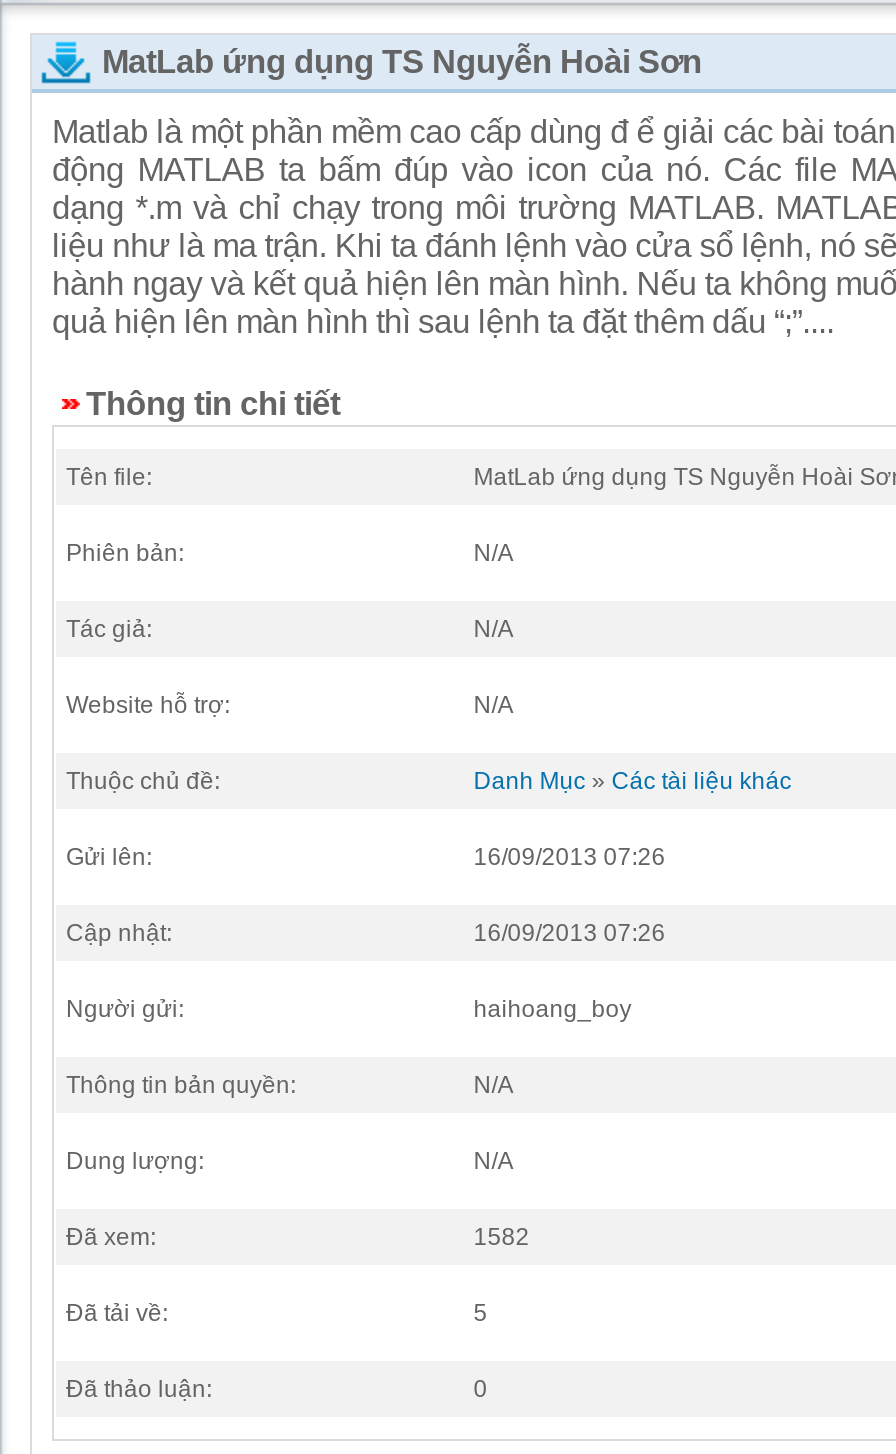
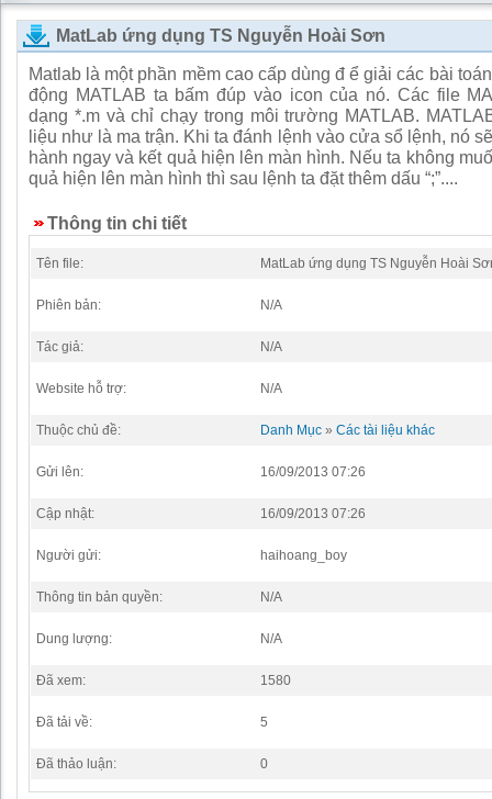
[474,1223,530,1251] 1582 -> [260,673,291,688] 1580

